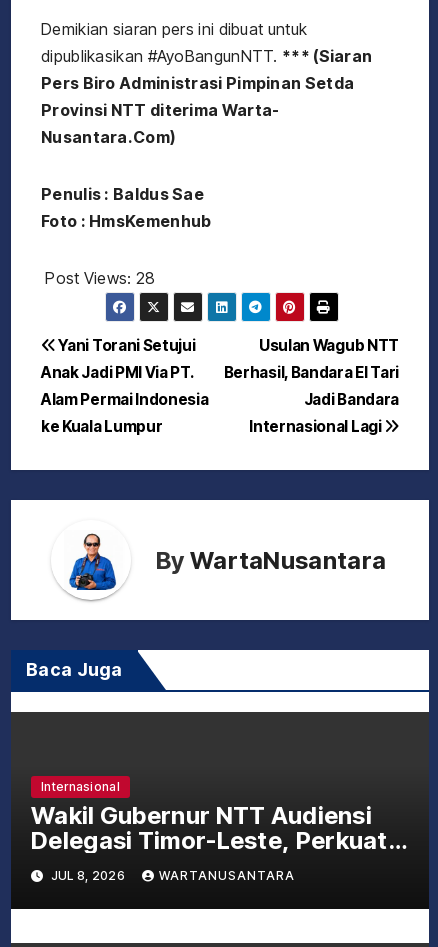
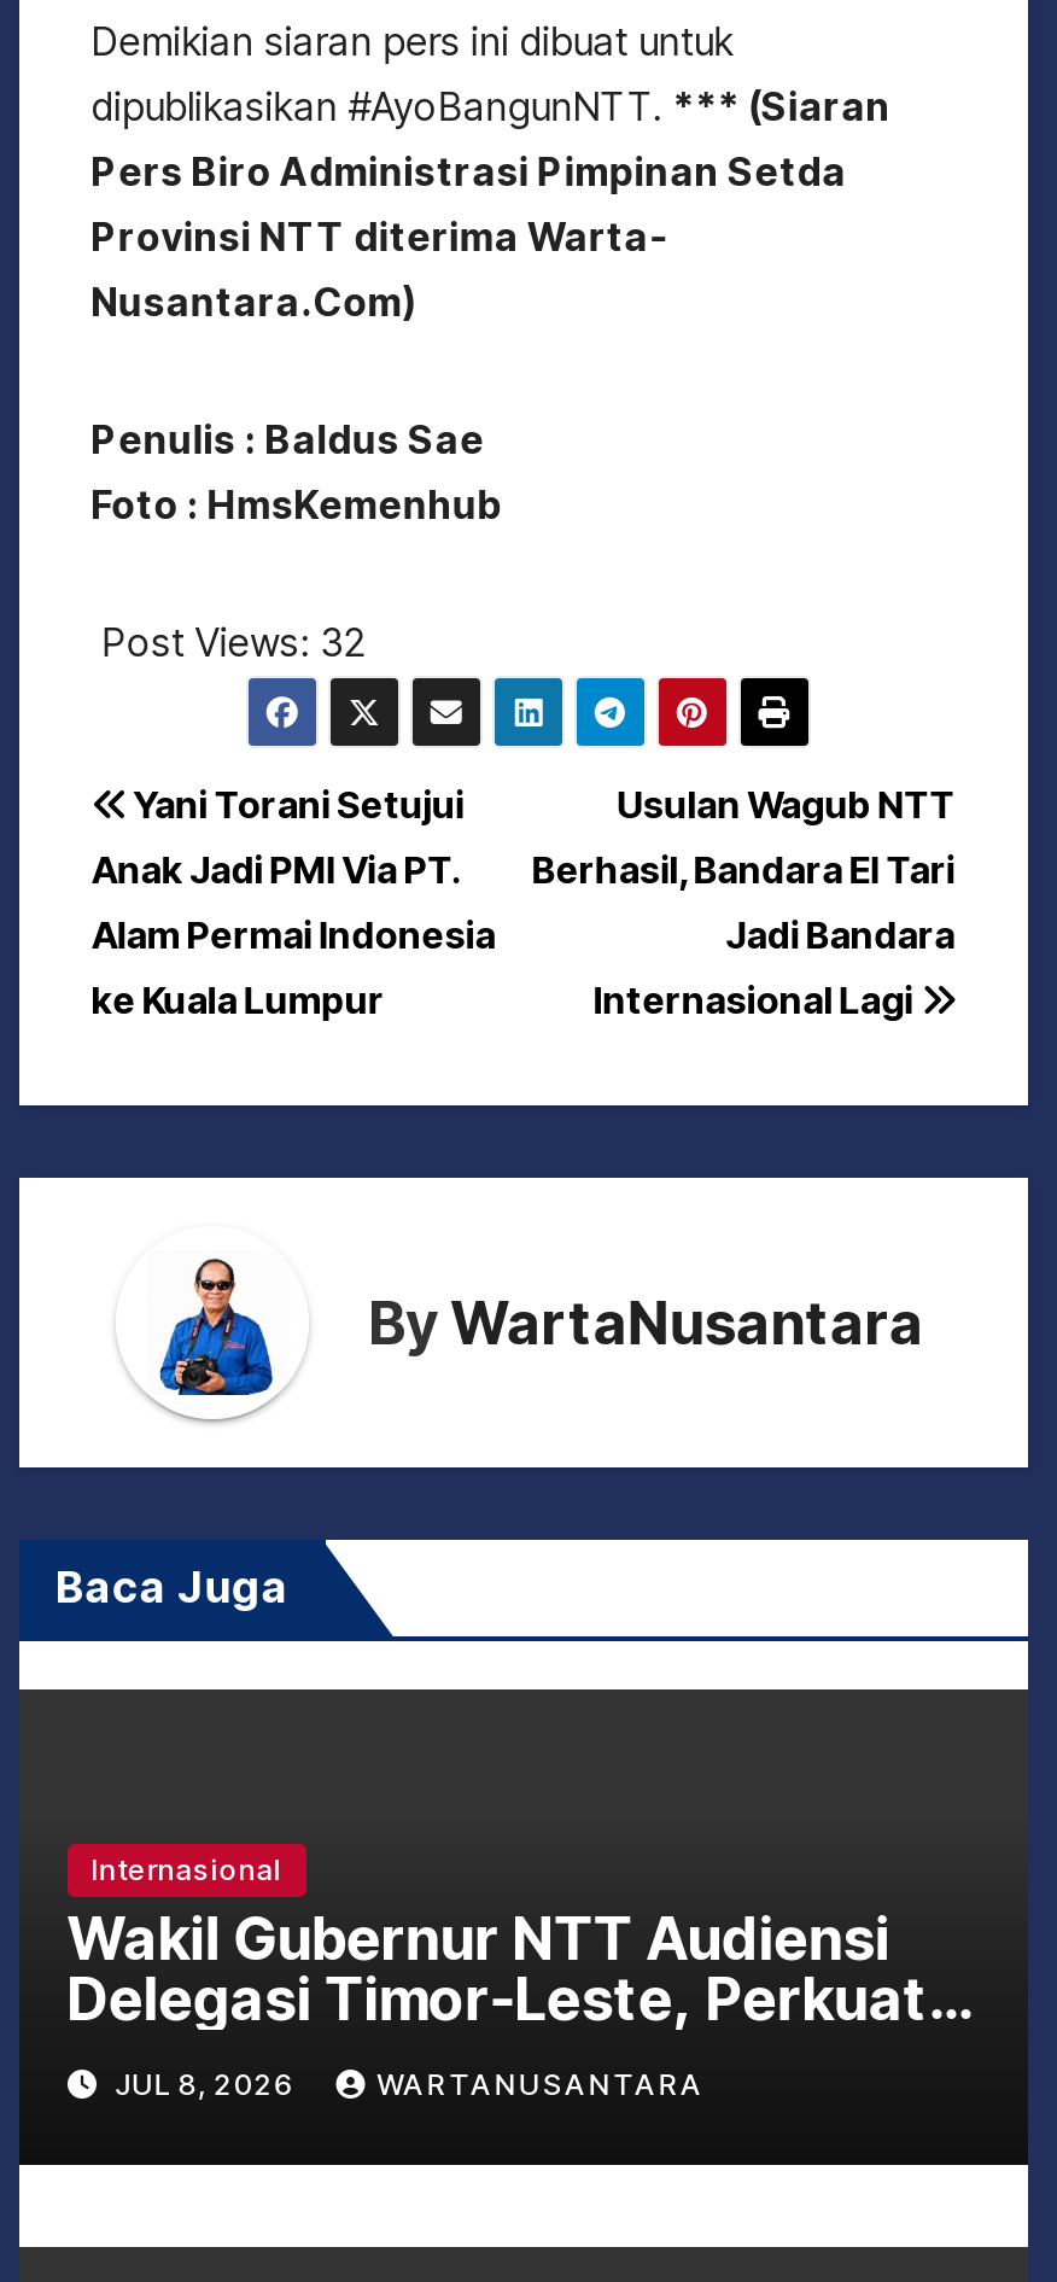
[45,268,155,288] Post Views: 28 -> [102,618,366,666] Post Views: 32

